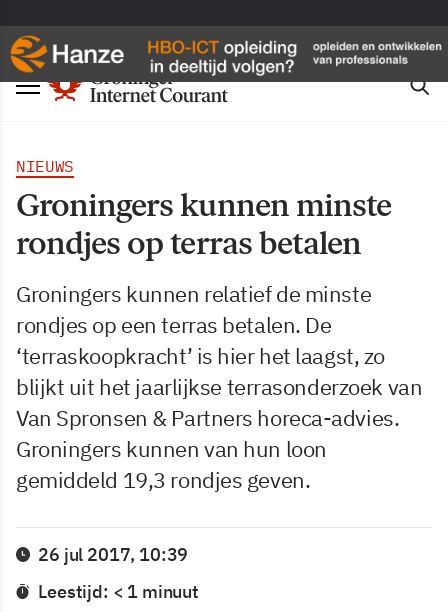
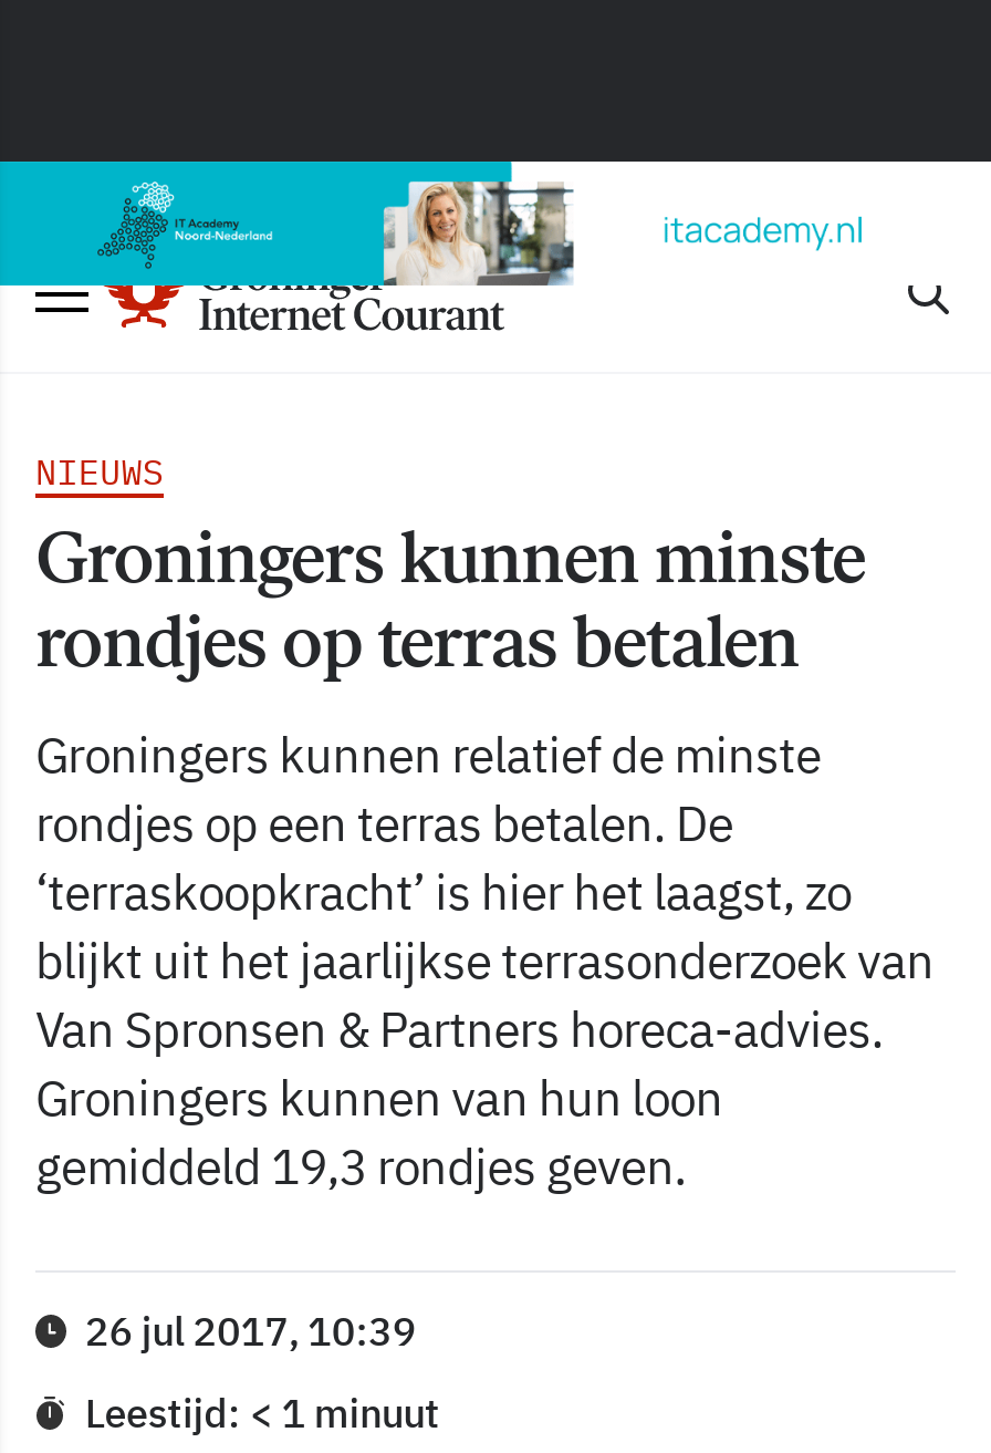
[3,26,445,83] [image] -> [7,159,984,288] [image]

